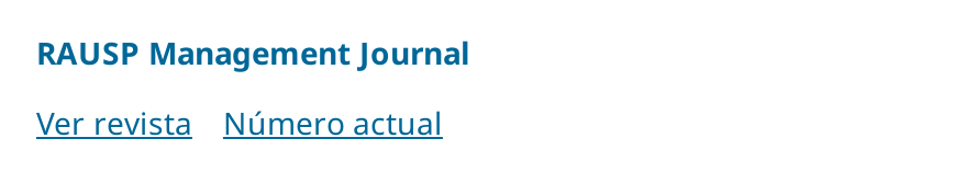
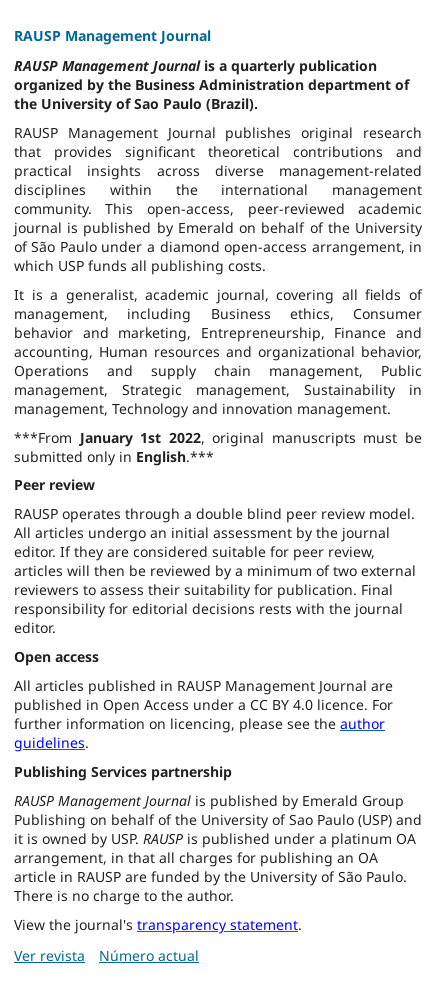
none -> [14,55,422,934] RAUSP Management Journal is a quarterly publication | organized by the Business Administration department of | the University of Sao Paulo (Brazil). | RAUSP Management Journal publishes original research | that provides significant theoretical contributions and | practical insights across diverse management-related | disciplines within the international management | community. This open-access, peer-reviewed academic | journal is published by Emerald on behalf of the University | of São Paulo under a diamond open-access arrangement, in | which USP funds all publishing costs. | It is a generalist, academic journal, covering all fields of | management, including Business ethics, Consumer | behavior and marketing, Entrepreneurship, Finance and | accounting, Human resources and organizational behavior, | Operations and supply chain management, Public | management, Strategic management, Sustainability in | management, Technology and innovation management. | ***From January 1st 2022, original manuscripts must be | submitted only in English.*** | Peer review | RAUSP operates through a double blind peer review model. | All articles undergo an initial assessment by the journal | editor. If they are considered suitable for peer review, | articles will then be reviewed by a minimum of two external | reviewers to assess their suitability for publication. Final | responsibility for editorial decisions rests with the journal | editor. | Open access | All articles published in RAUSP Management Journal are | published in Open Access under a CC BY 4.0 licence. For | further information on licencing, please see the author | guidelines. | Publishing Services partnership | RAUSP Management Journal is published by Emerald Group | Publishing on behalf of the University of Sao Paulo (USP) and | it is owned by USP. RAUSP is published under a platinum OA | arrangement, in that all charges for publishing an OA | article in RAUSP are funded by the University of São Paulo. | There is no charge to the author. | View the journal's transparency statement.

